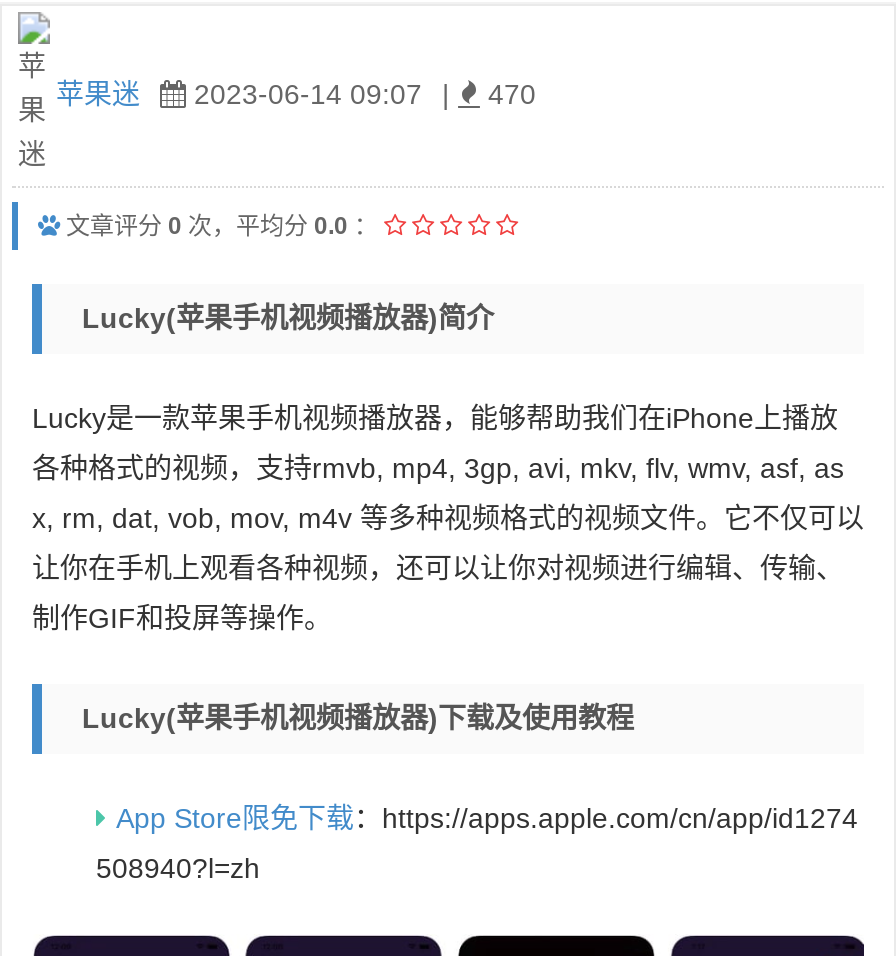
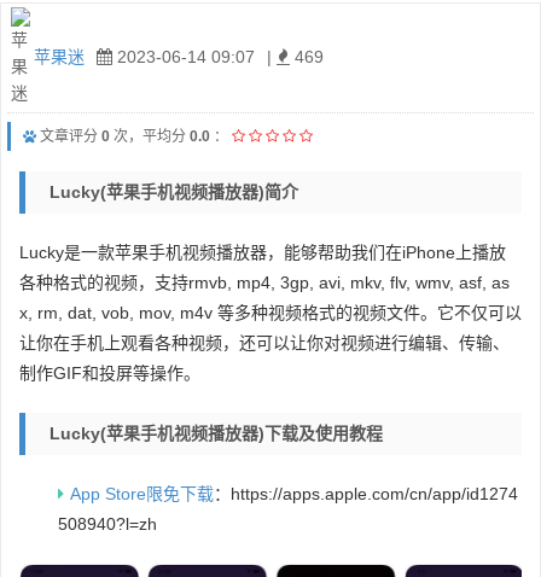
[488,77,536,109] 470 -> [295,47,324,66] 469

